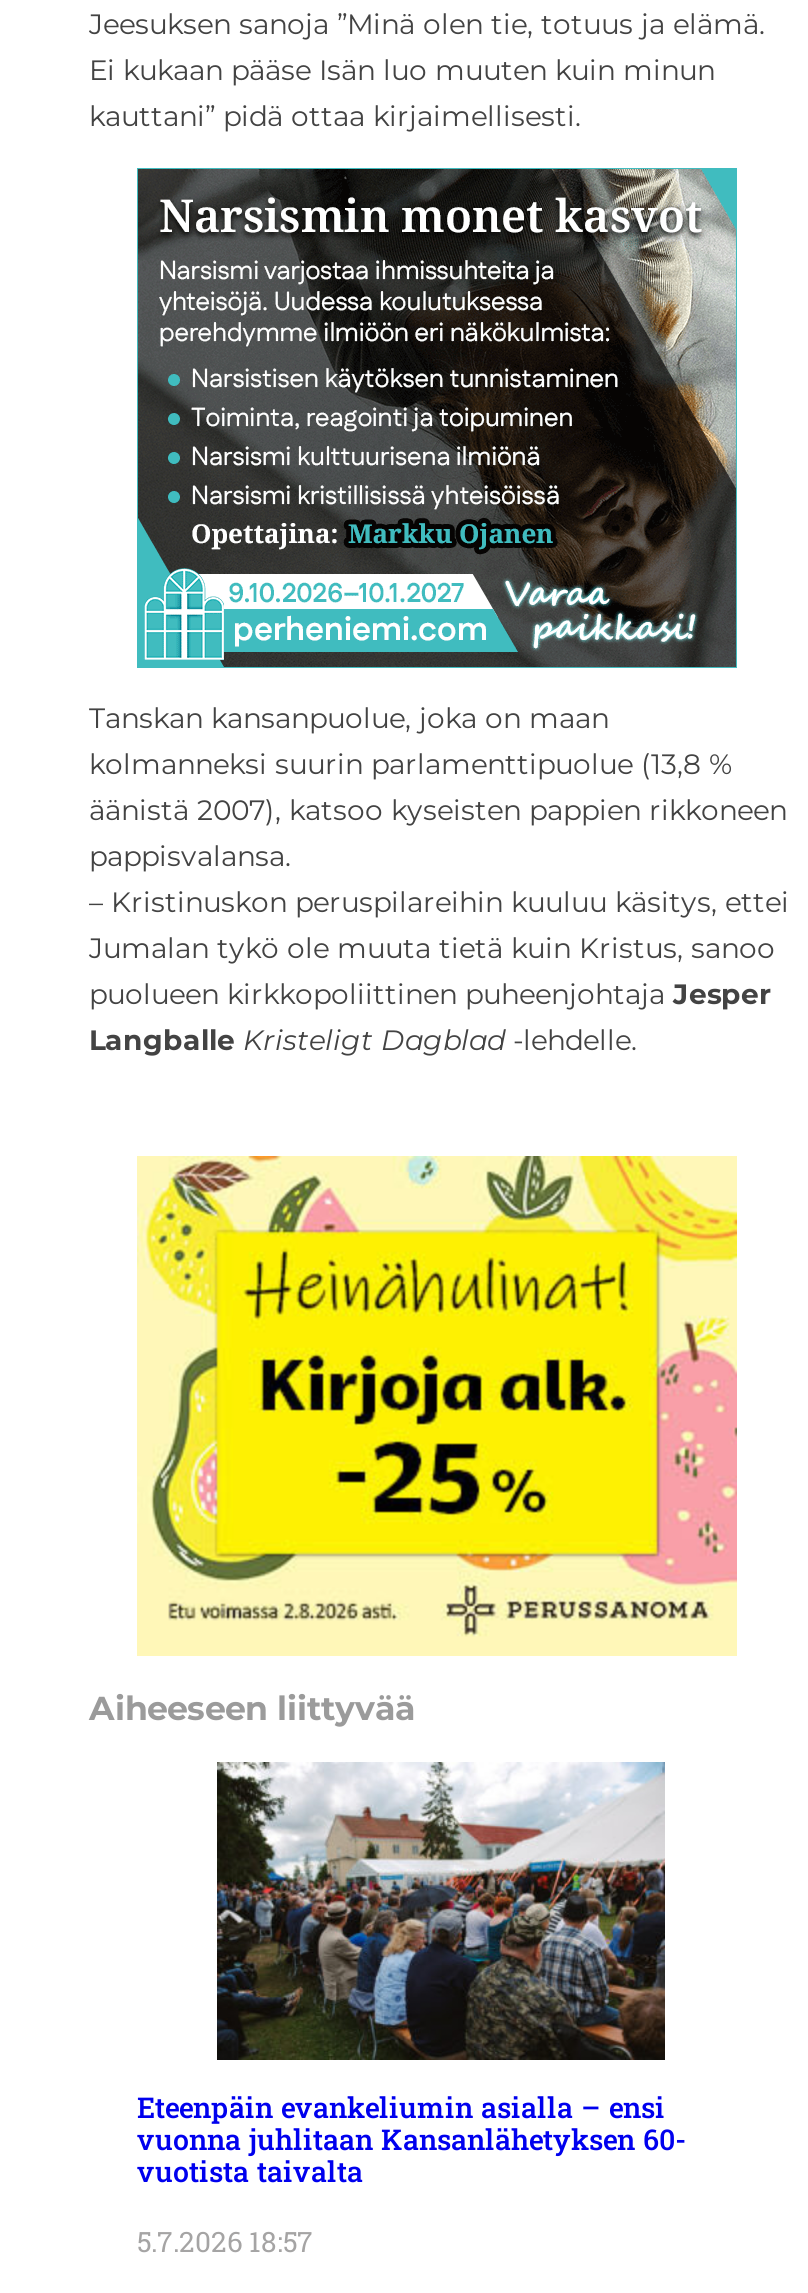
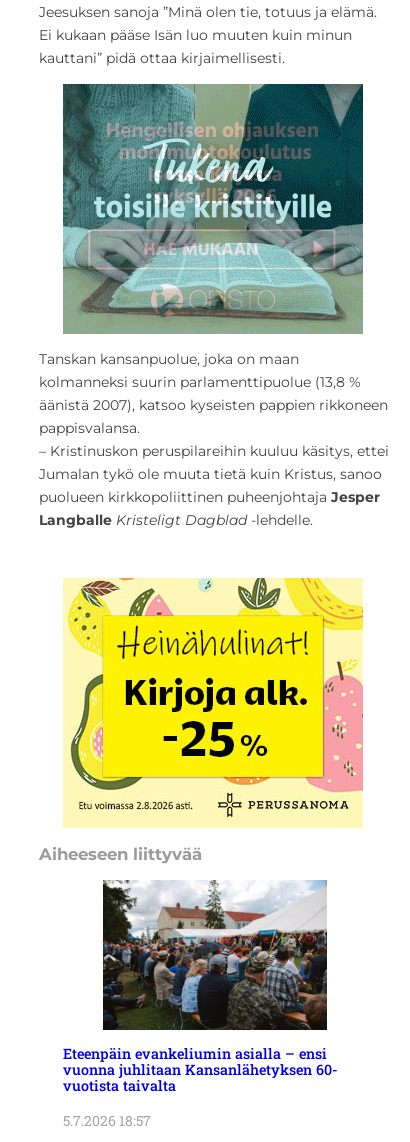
[137,166,739,668] [image] -> [63,84,364,334] [image]

